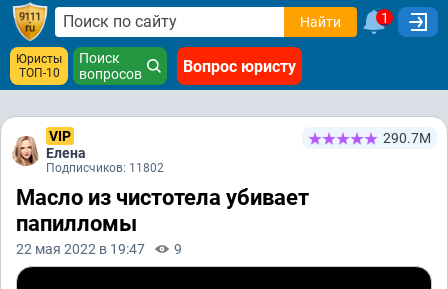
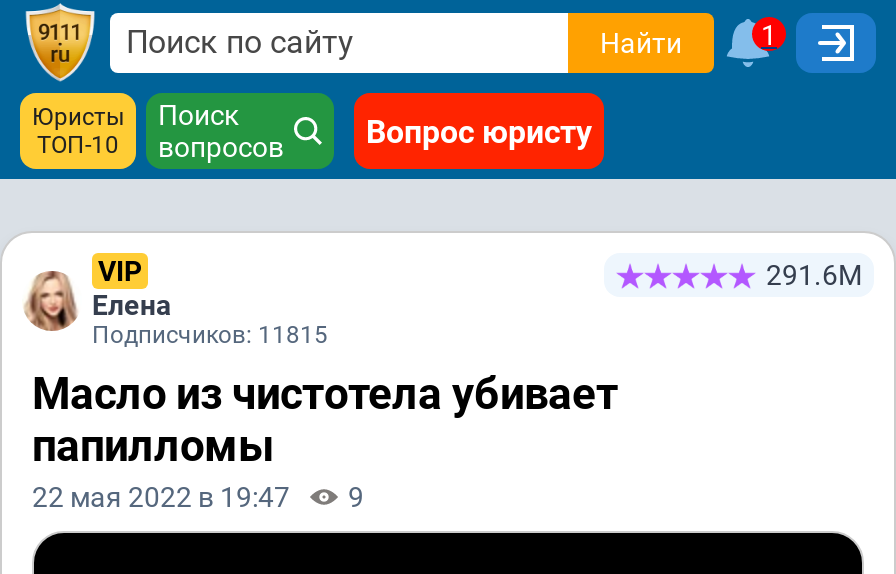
[383,130,431,146] 290.7М -> [766,259,862,291] 291.6М
[46,161,164,175] Подписчиков: 11802 -> [92,321,328,349] Подписчиков: 11815

